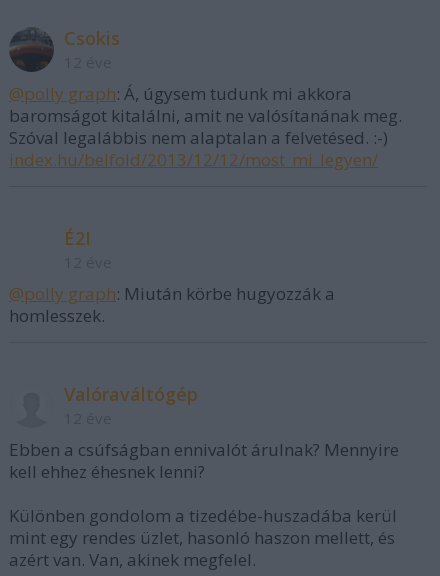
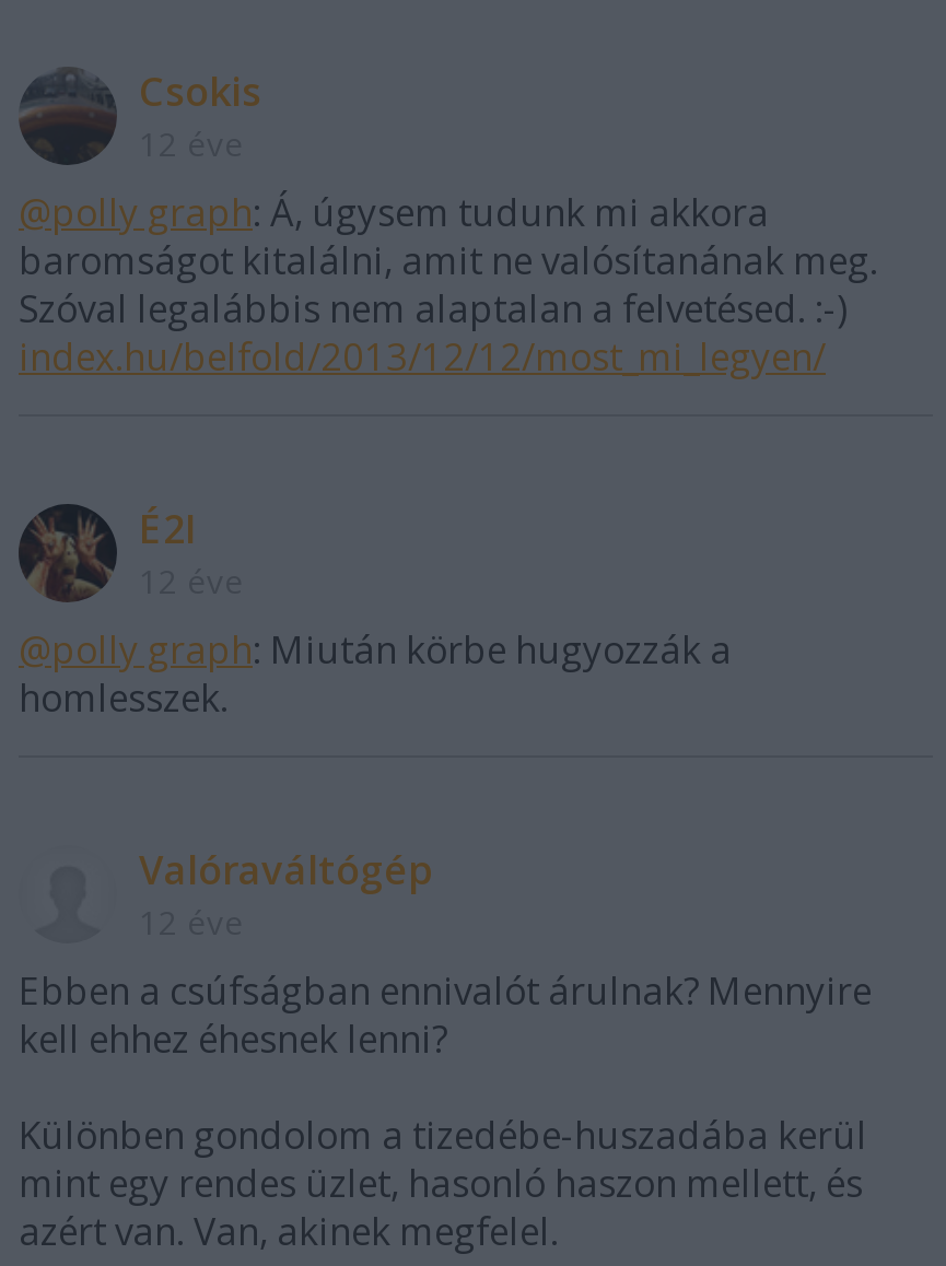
none -> [16,502,119,605] [image]

